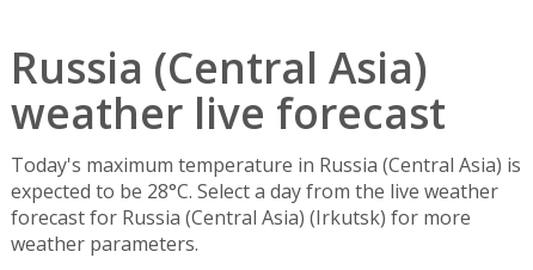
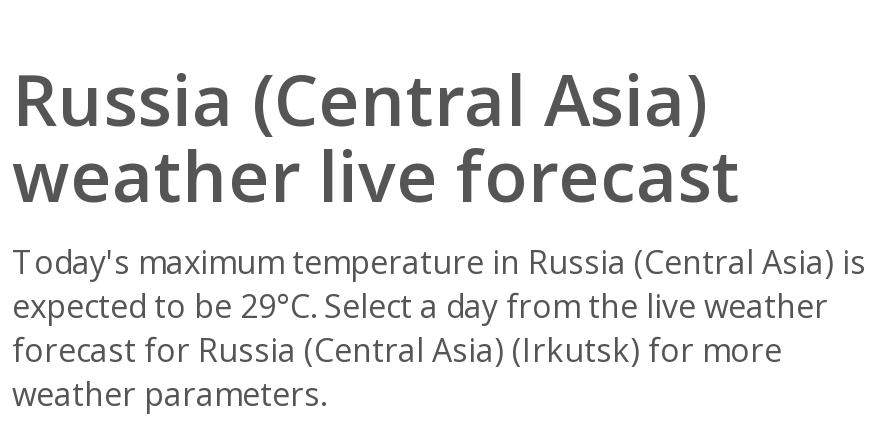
[11,178,498,204] expected to be 28°C. Select a day from the live weather -> [12,284,828,328] expected to be 29°C. Select a day from the live weather

